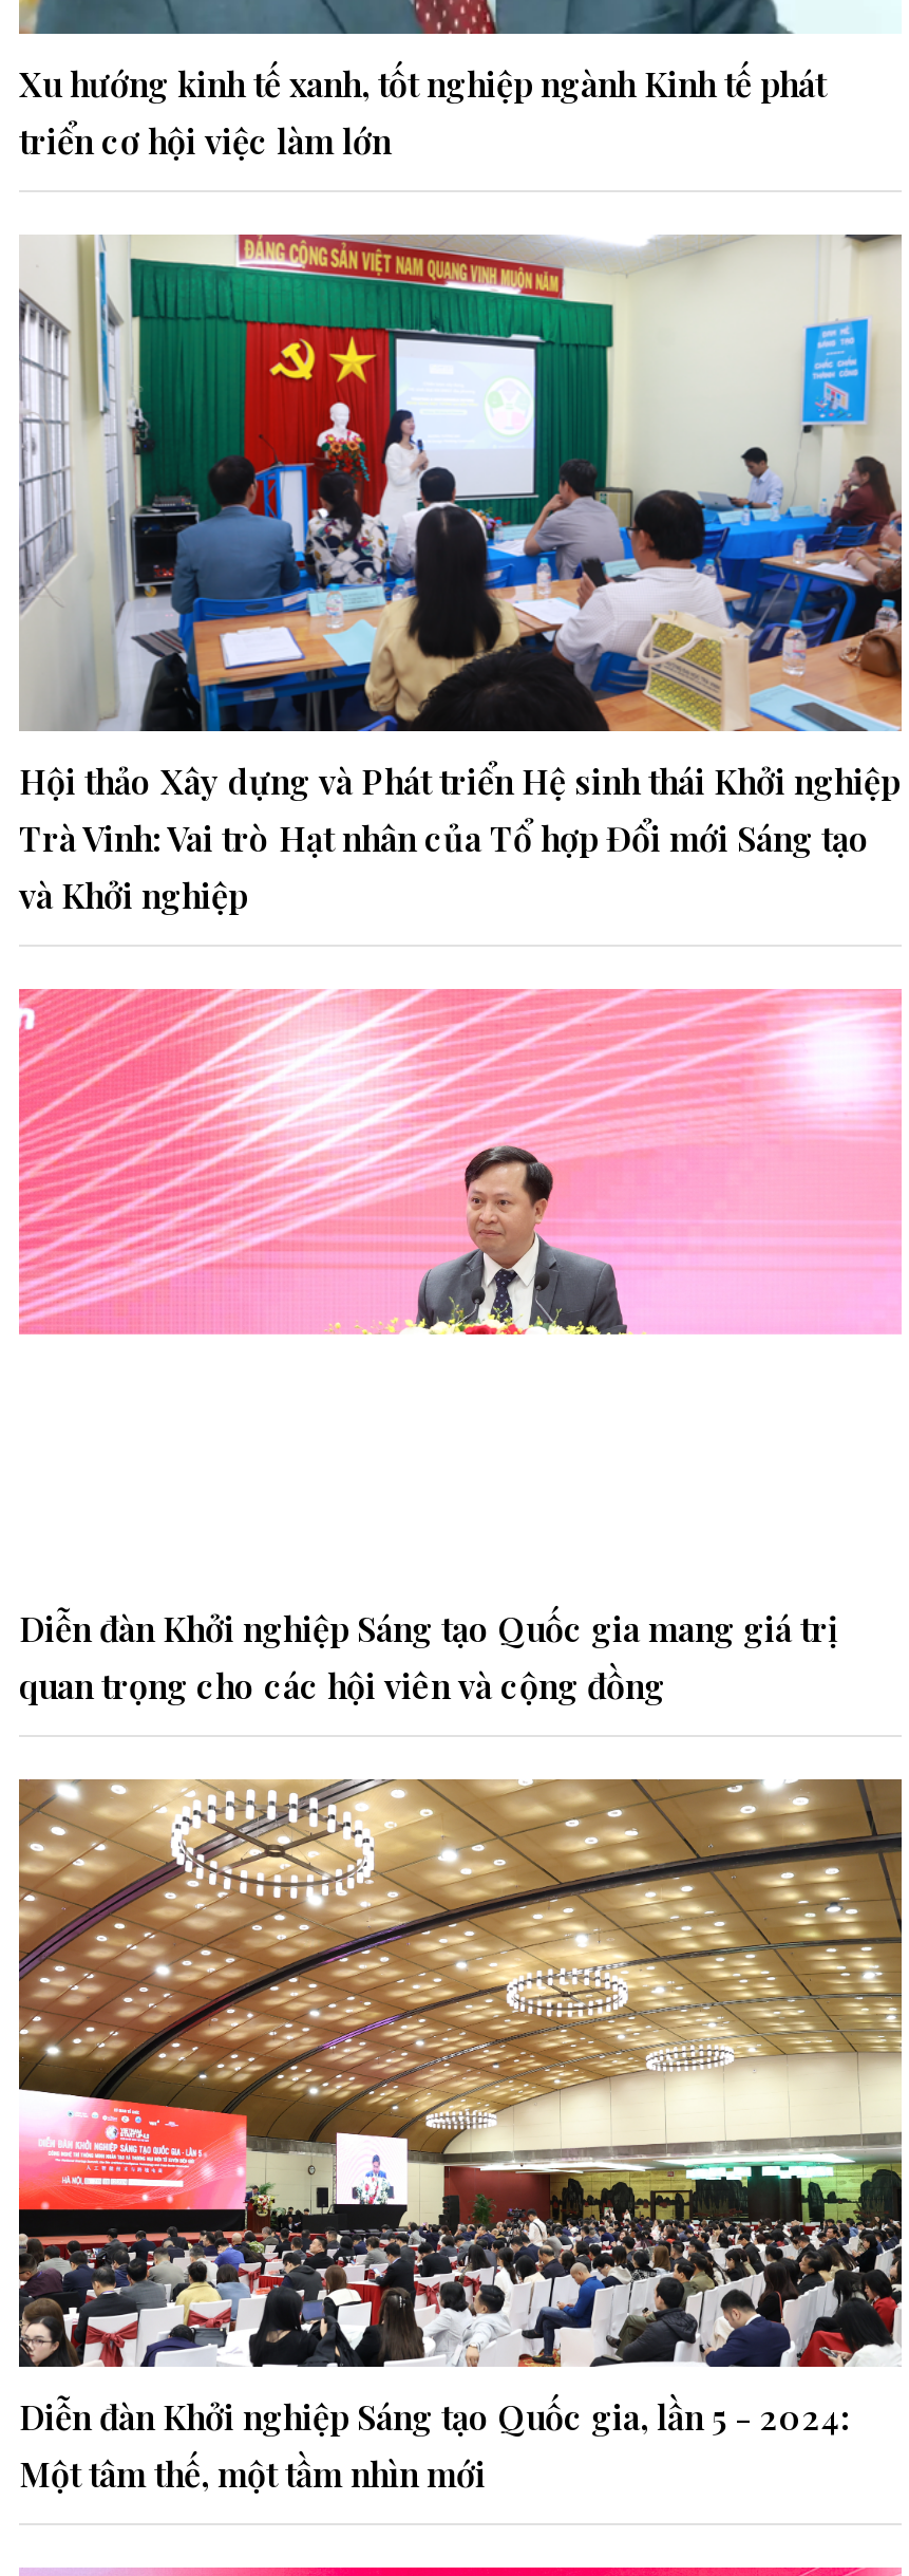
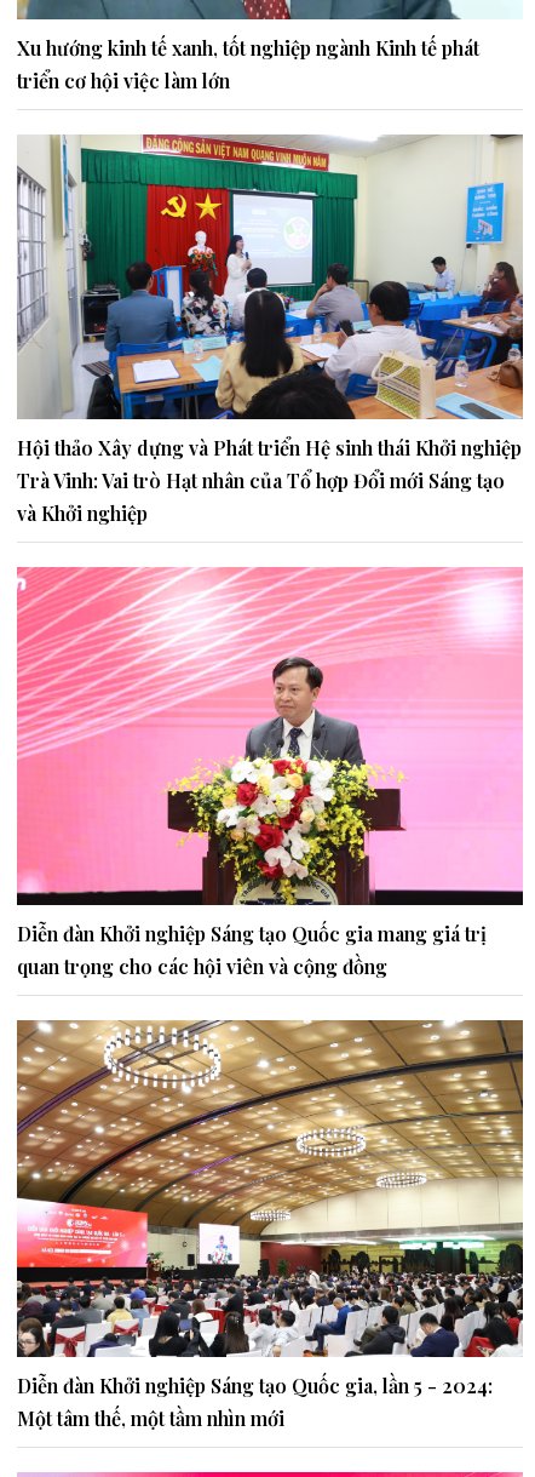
none -> [16,763,524,906] [image]

